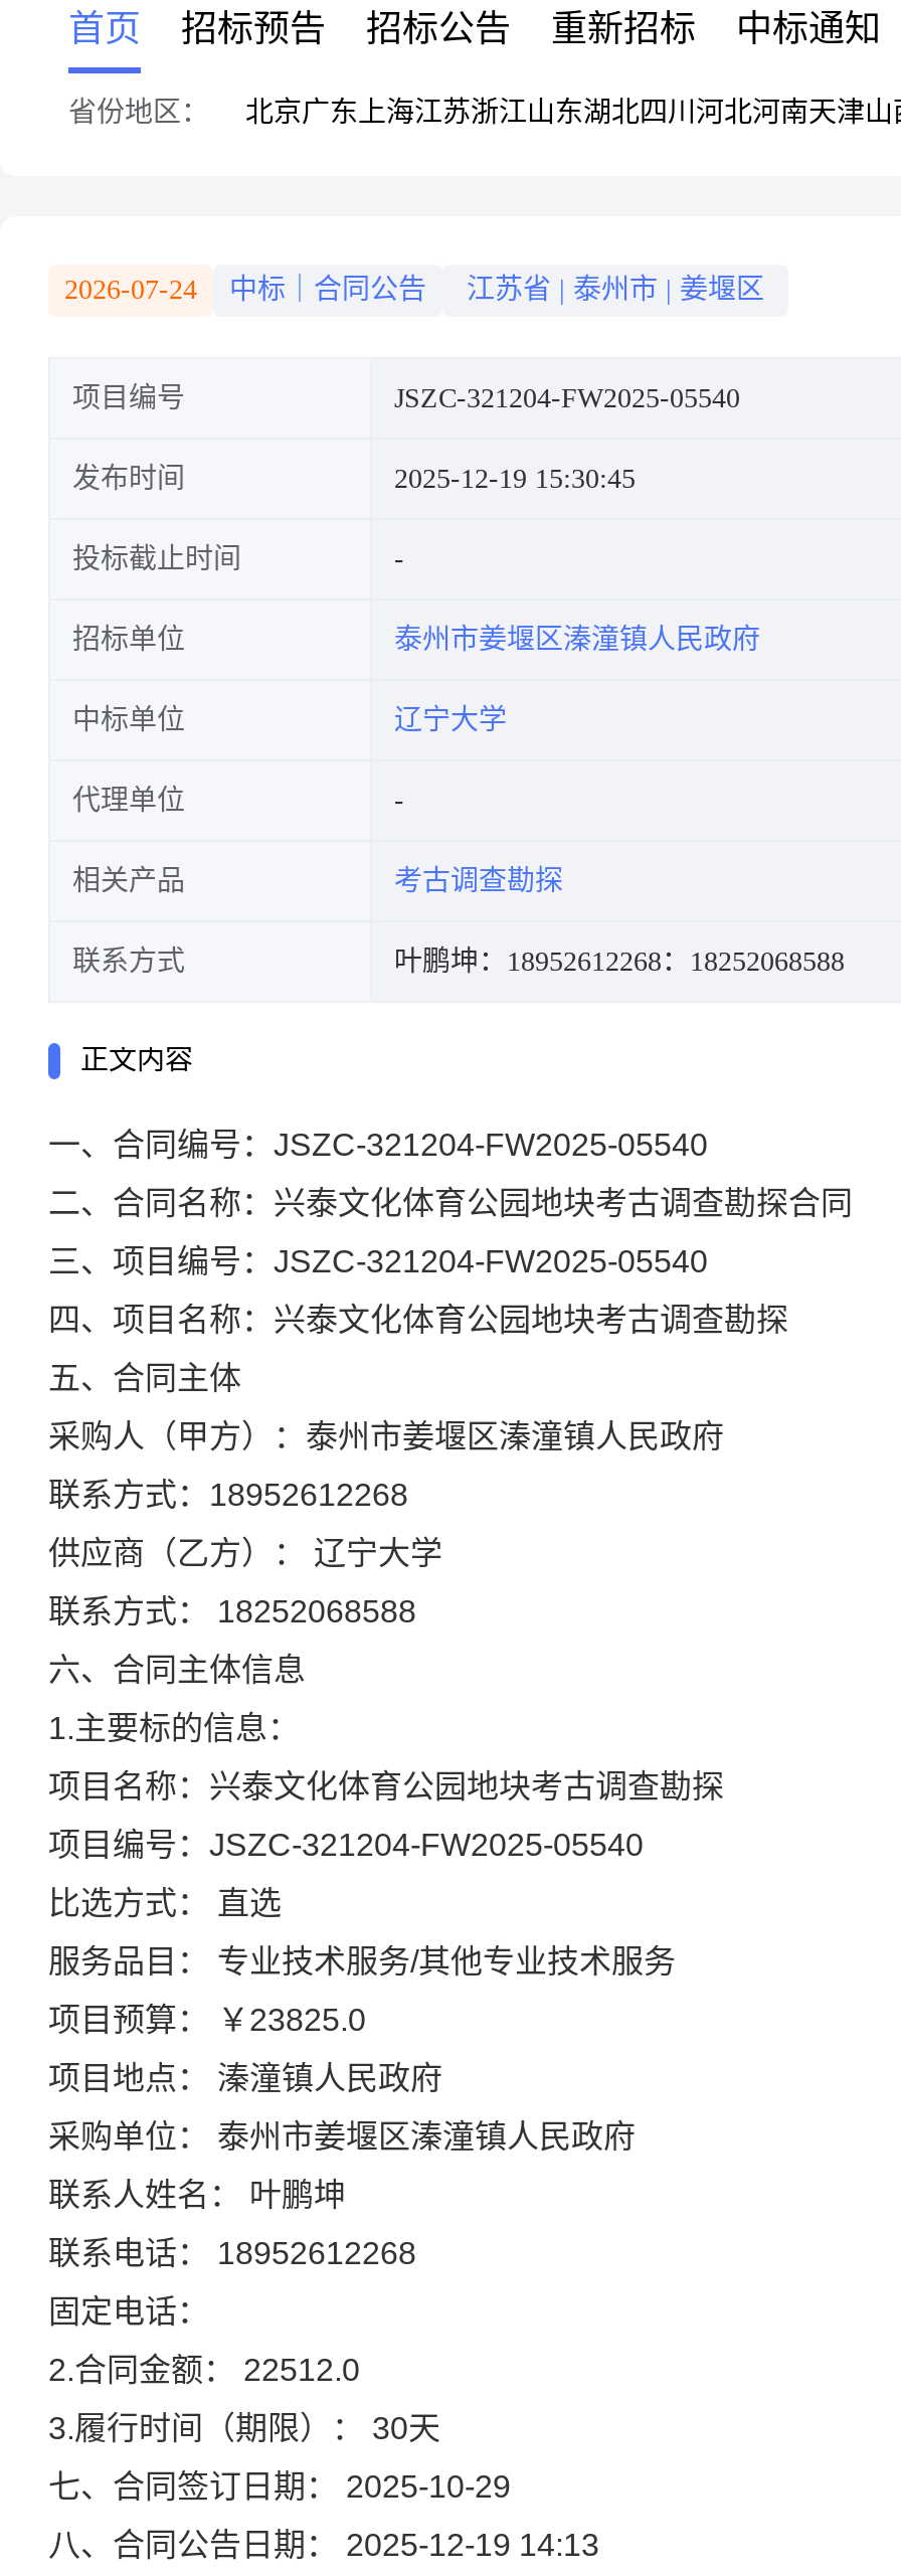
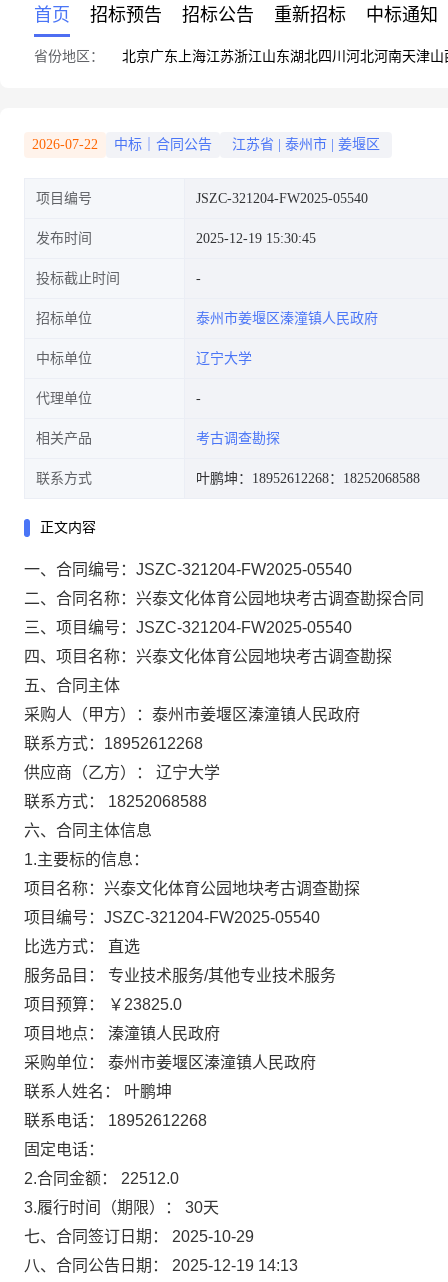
[64,275,197,305] 2026-07-24 -> [32,137,98,152] 2026-07-22

